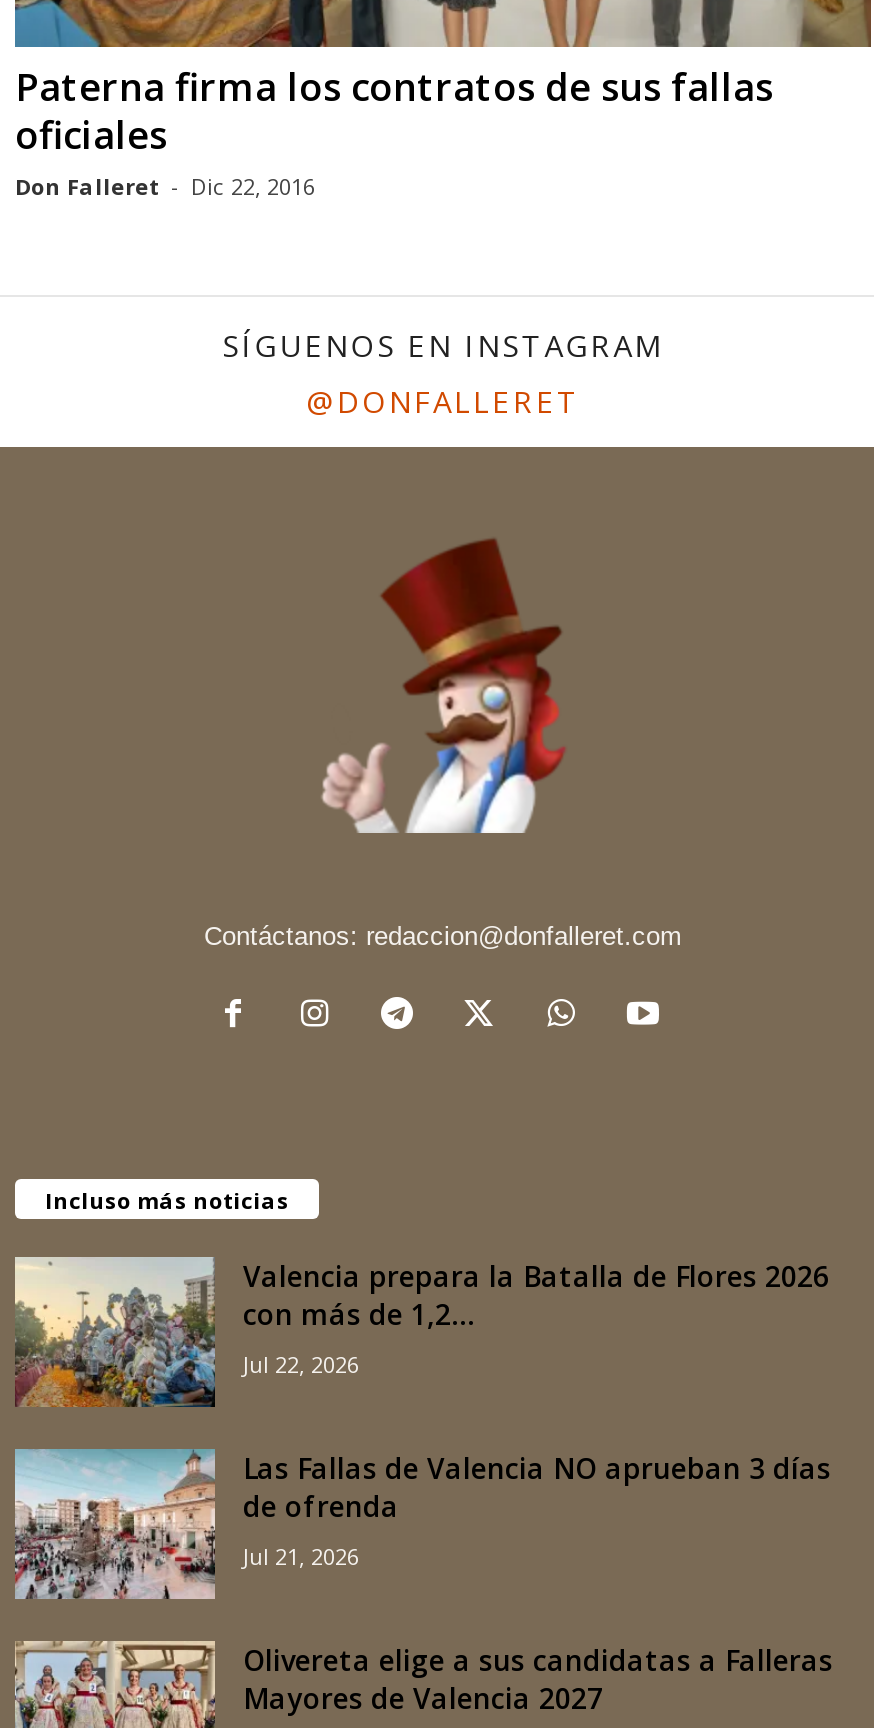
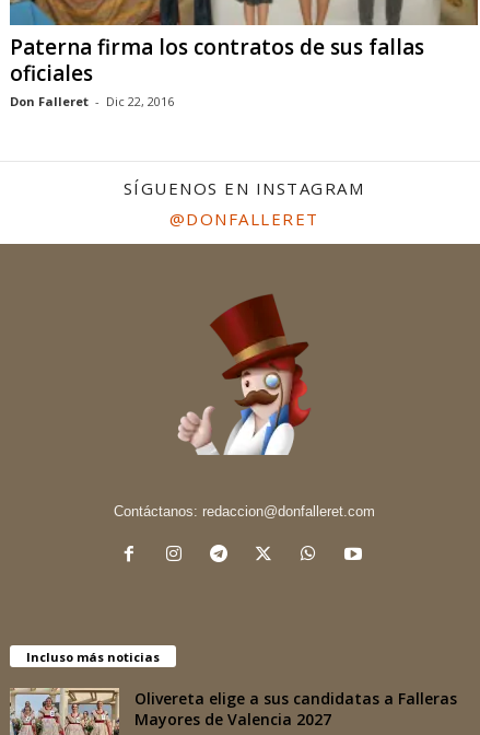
[15,1256,831,1572] [image] | Valencia prepara la Batalla de Flores 2026 | con más de 1,2... | Jul 22, 2026 | Las Fallas de Valencia NO aprueban 3 días | de ofrenda | Jul 21, 2026 -> none
[15,1448,217,1604] [image] -> none

